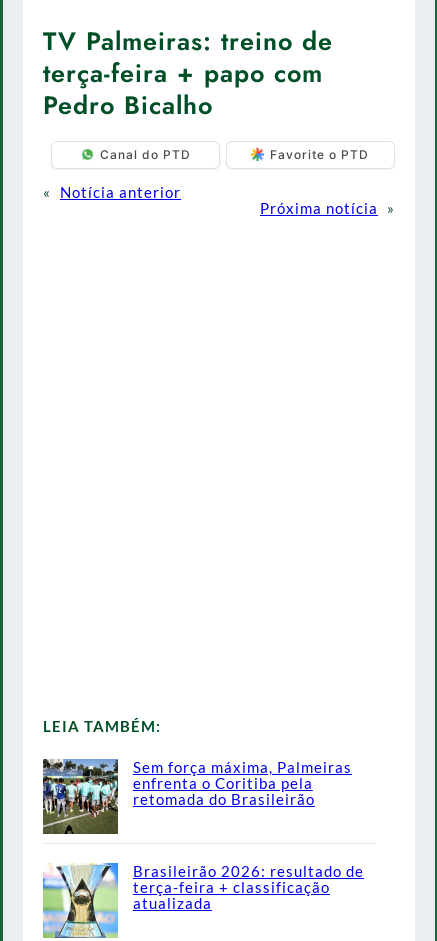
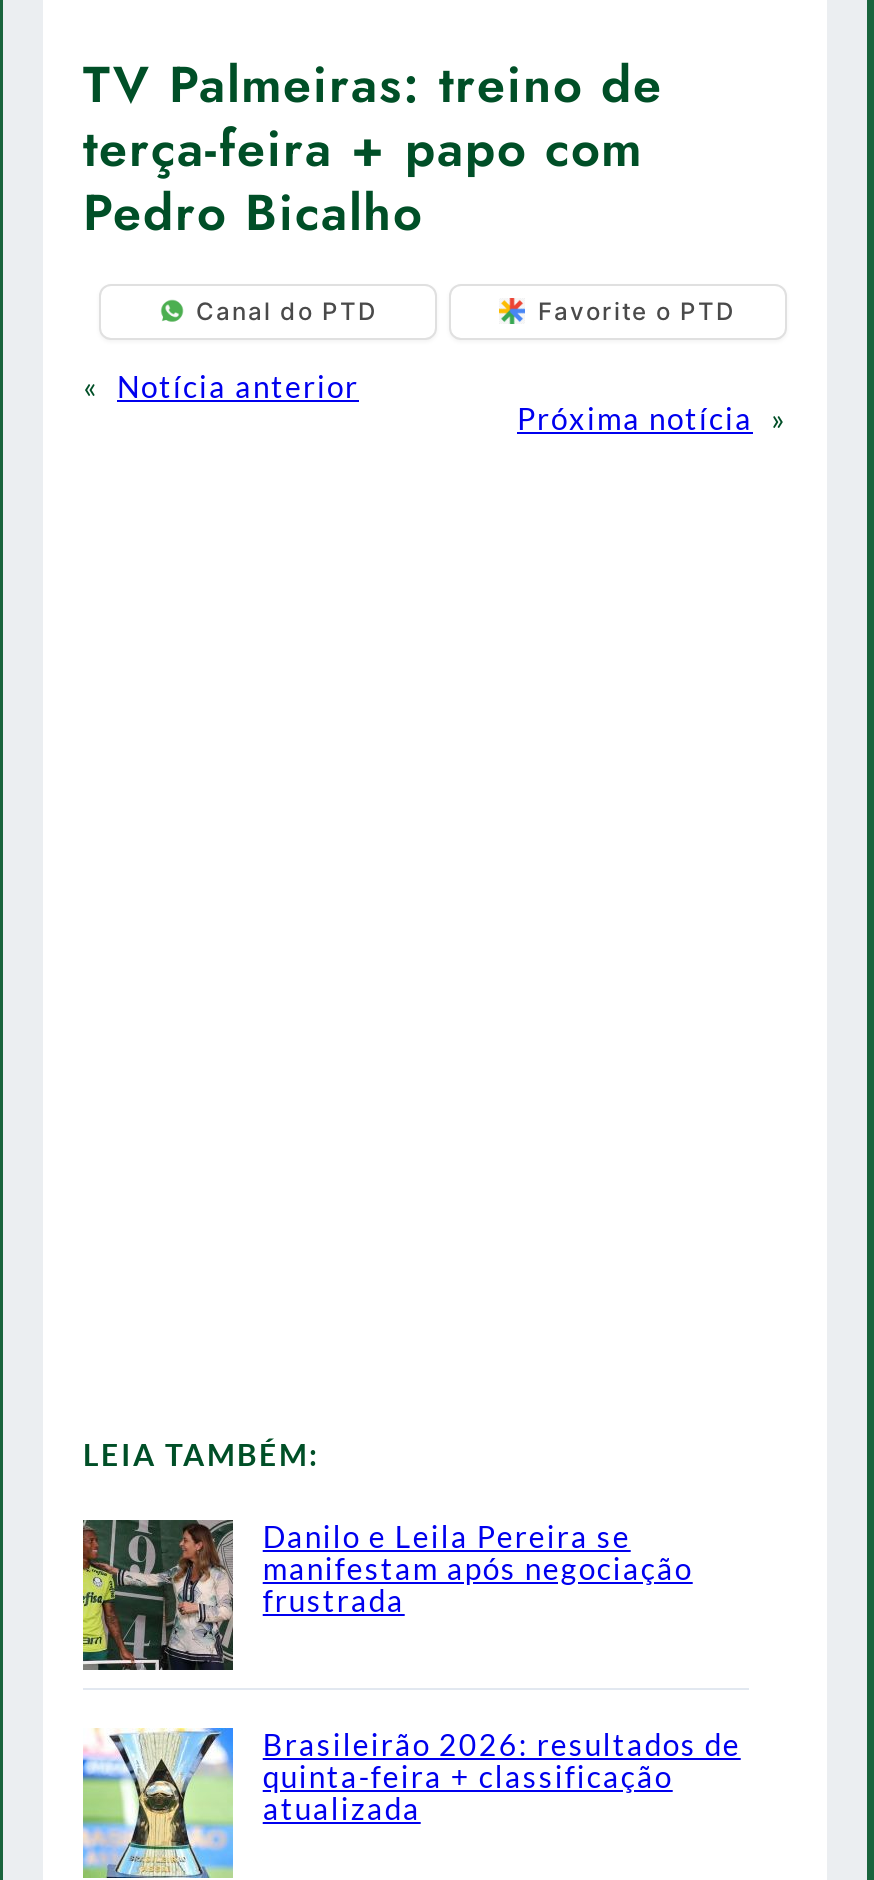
[42,758,352,834] [image] | Sem força máxima, Palmeiras | enfrenta o Coritiba pela | retomada do Brasileirão -> [81,1518,693,1670] [image] | Danilo e Leila Pereira se | manifestam após negociação | frustrada
[133,862,364,896] Brasileirão 2026: resultado de | terça-feira + classificação -> [263,1725,741,1793] Brasileirão 2026: resultados de | quinta-feira + classificação

